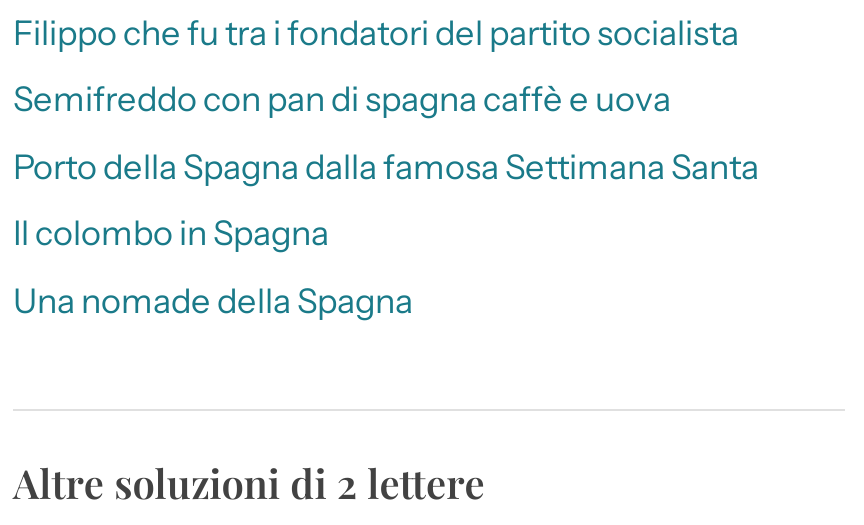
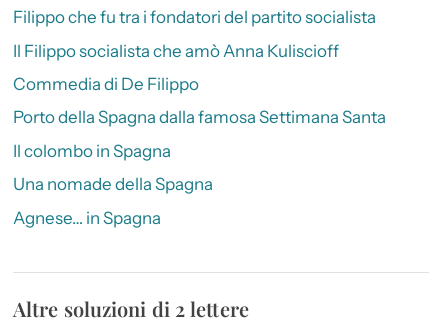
[13,80,671,120] Semifreddo con pan di spagna caffè e uova -> [13,41,339,94] Il Filippo socialista che amò Anna Kuliscioff | Commedia di De Filippo
none -> [13,207,161,227] Agnese… in Spagna

